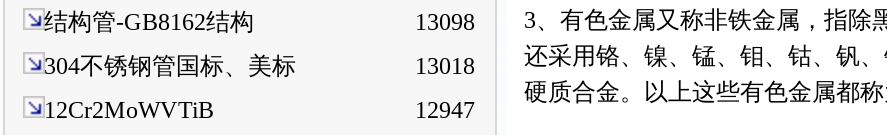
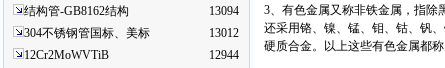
[415,8,475,36] 13098 -> [209,4,239,18] 13094
[415,52,475,80] 13018 -> [209,26,239,40] 13012
[415,96,475,124] 12947 -> [209,48,239,62] 12944

